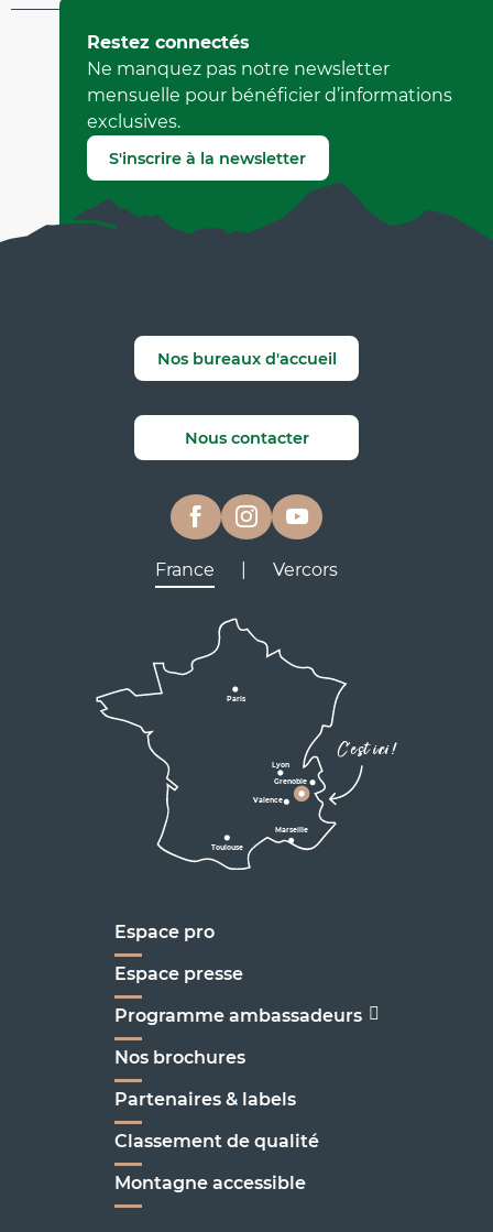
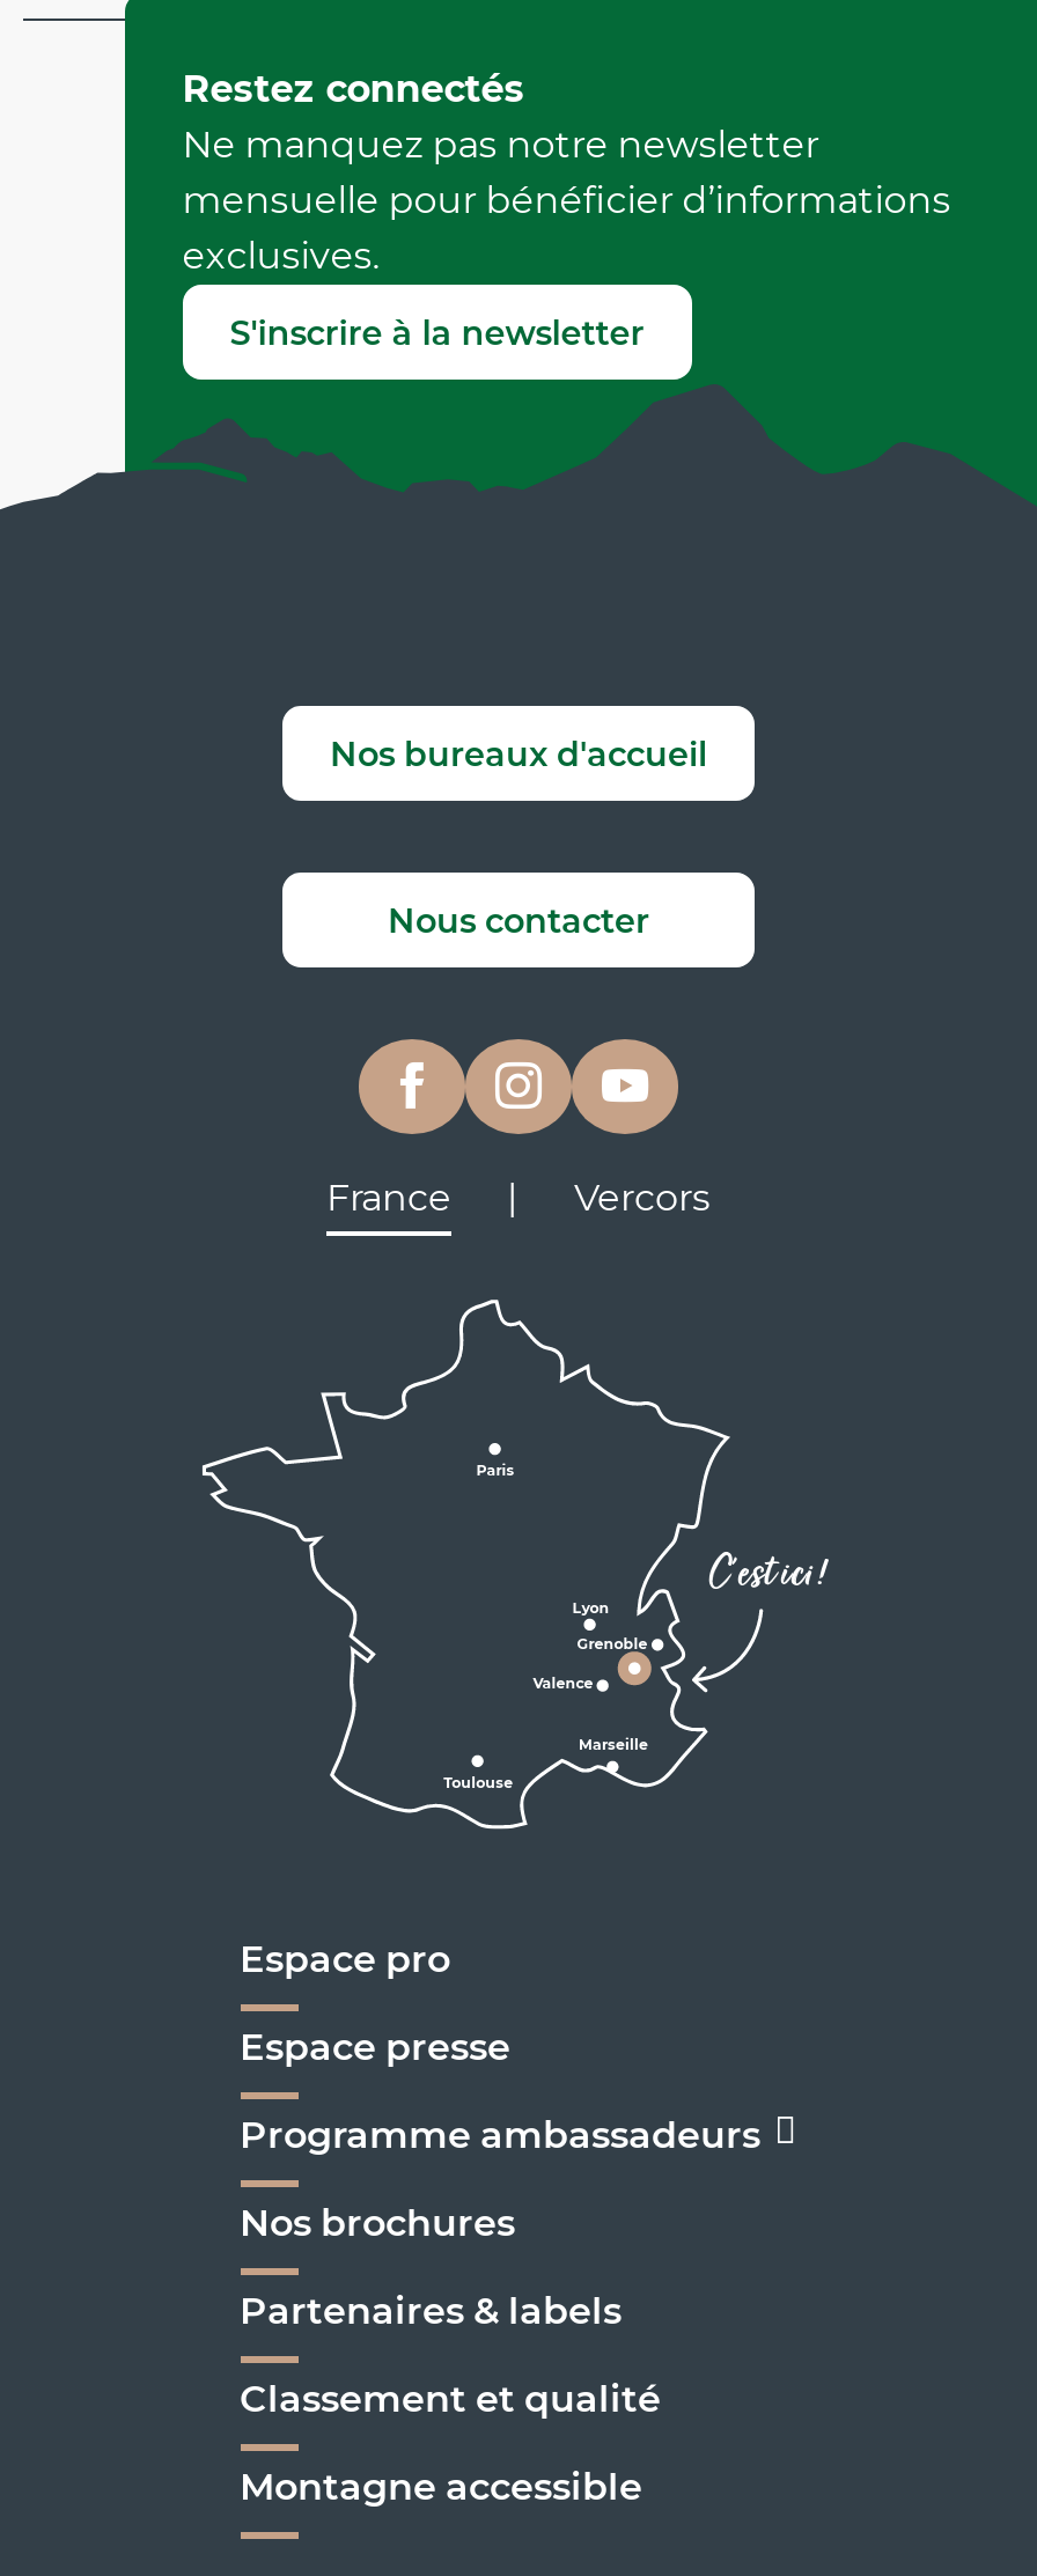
[114,1131,319,1152] Classement de qualité -> [240,2377,661,2421] Classement et qualité

